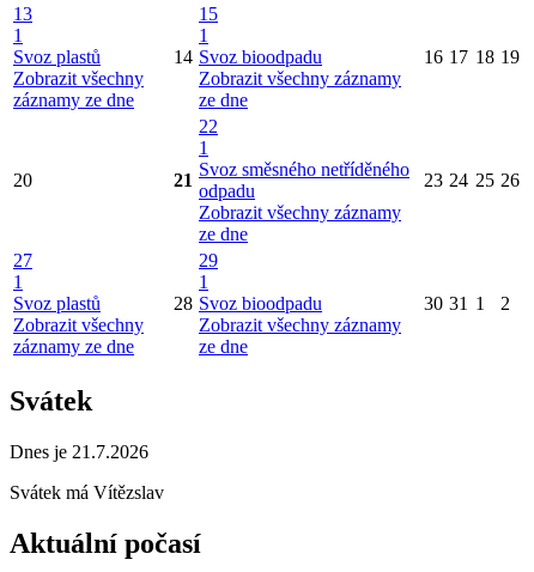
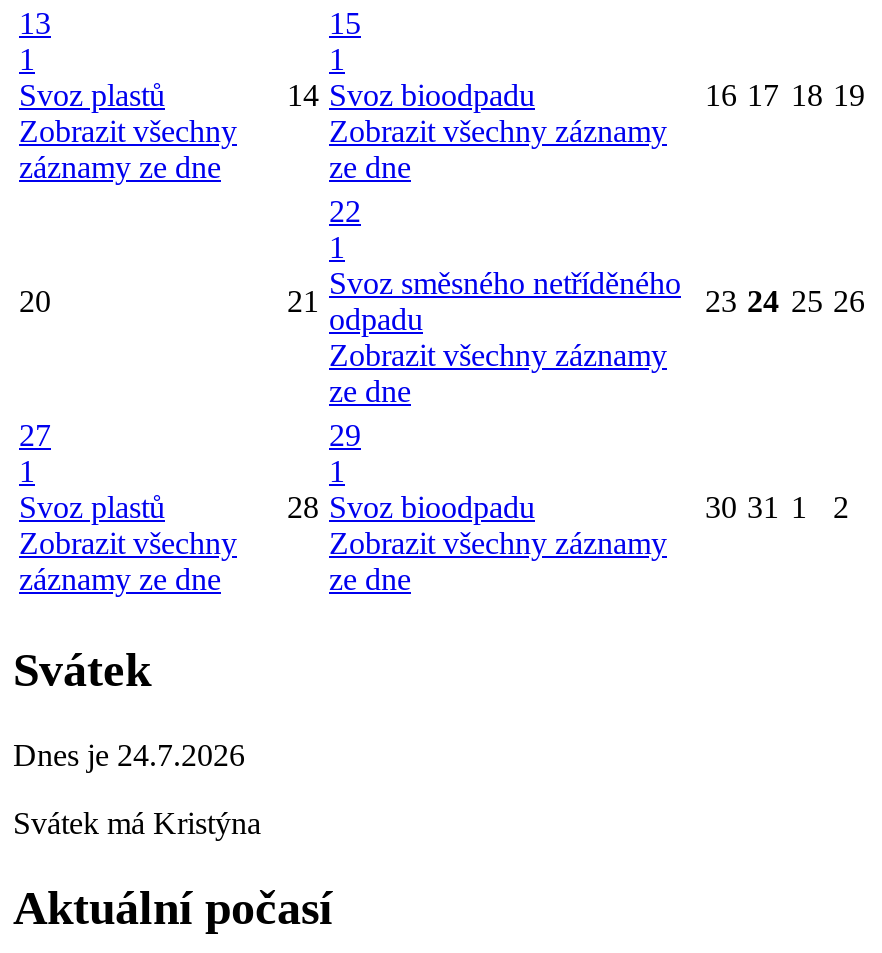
[10,441,148,462] Dnes je 21.7.2026 -> [13,738,245,772] Dnes je 24.7.2026
[10,482,164,502] Svátek má Vítězslav -> [13,806,261,840] Svátek má Kristýna

